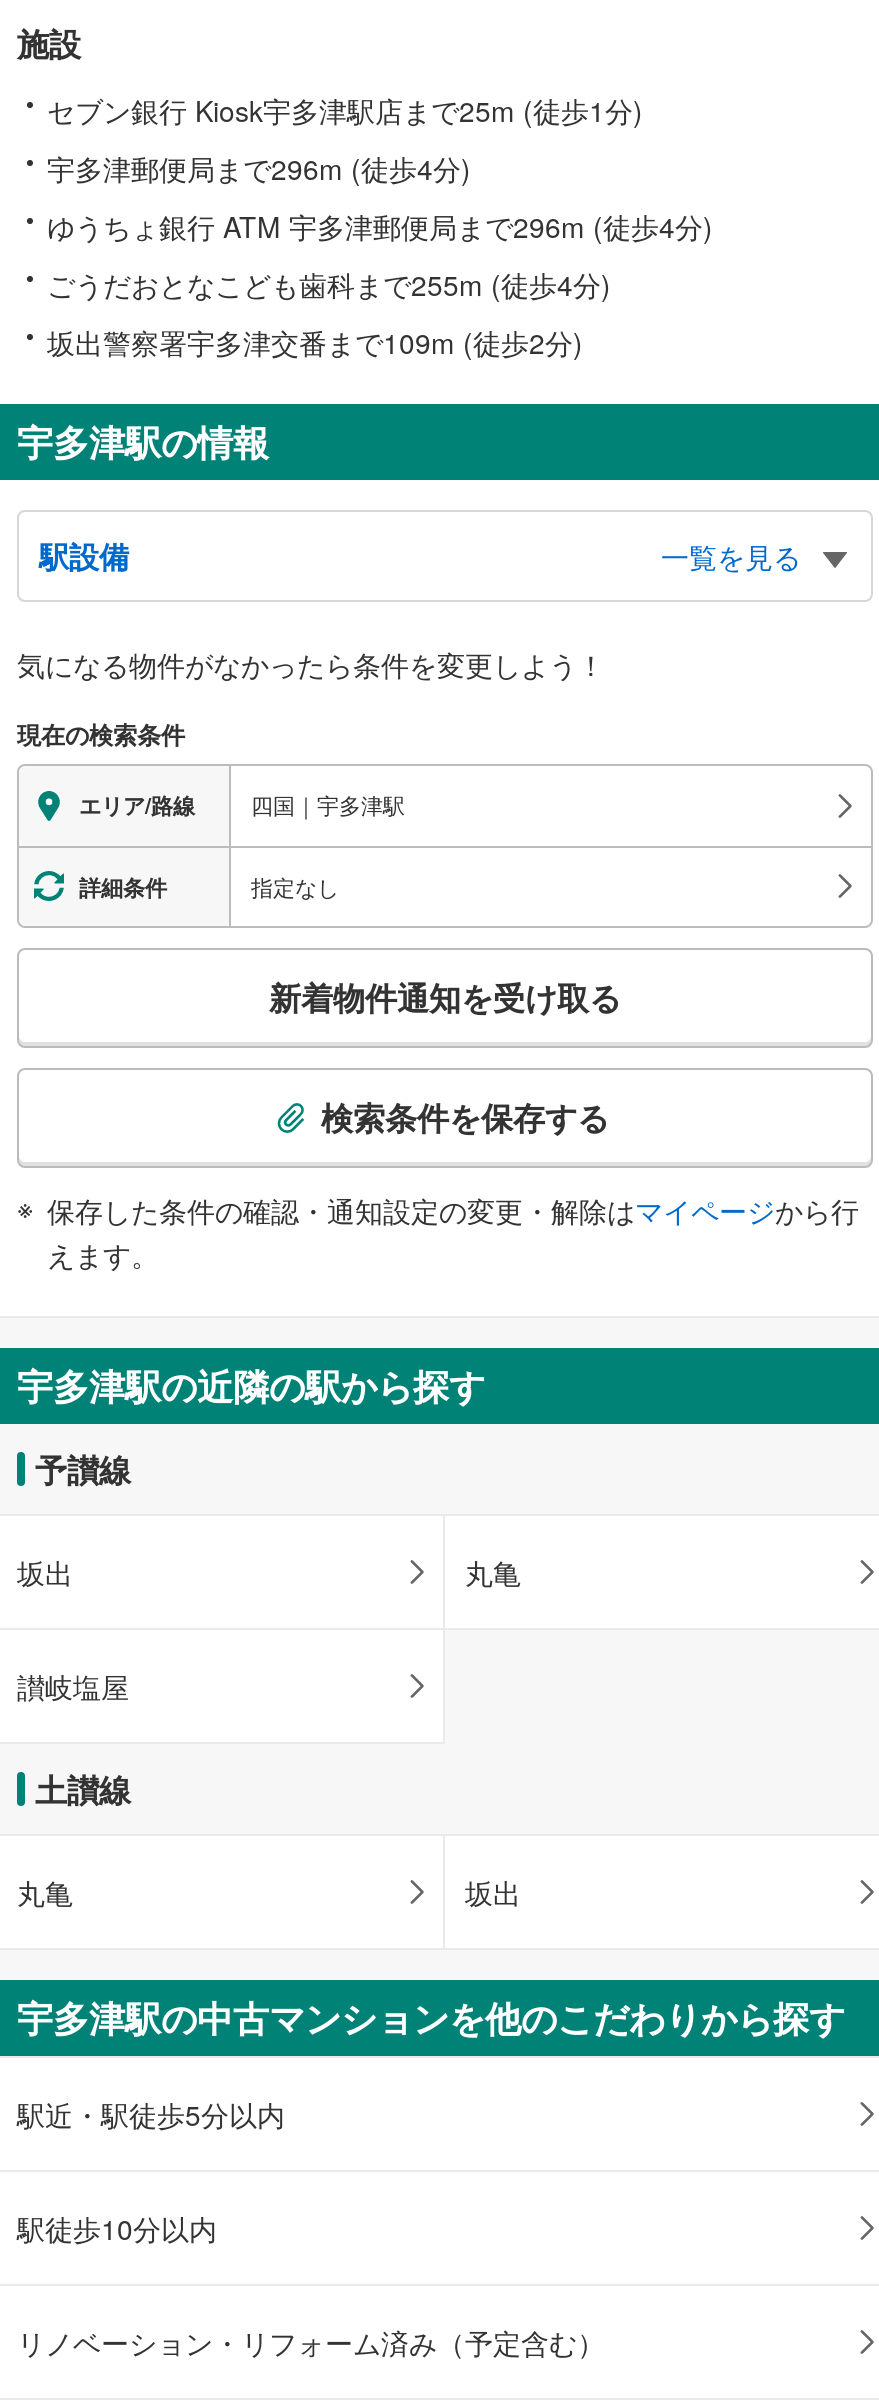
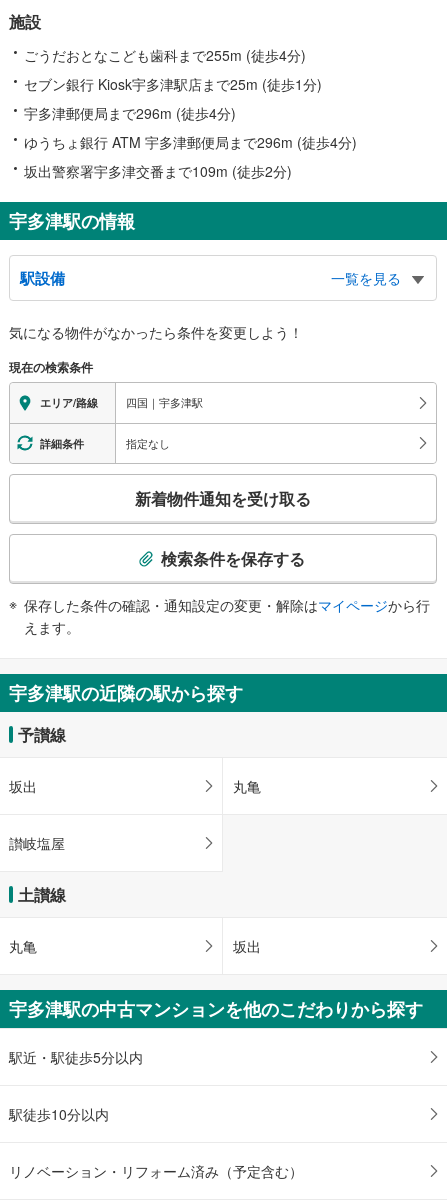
moved [47,90,713,246] -> [24,74,357,152]: セブン銀行 Kiosk宇多津駅店まで25m (徒歩1分) | 宇多津郵便局まで296m (徒歩4分) | ゆうちょ銀行 ATM 宇多津郵便局まで296m (徒歩4分)
moved [47,264,611,304] -> [24,45,306,65]: ごうだおとなこども歯科まで255m (徒歩4分)

